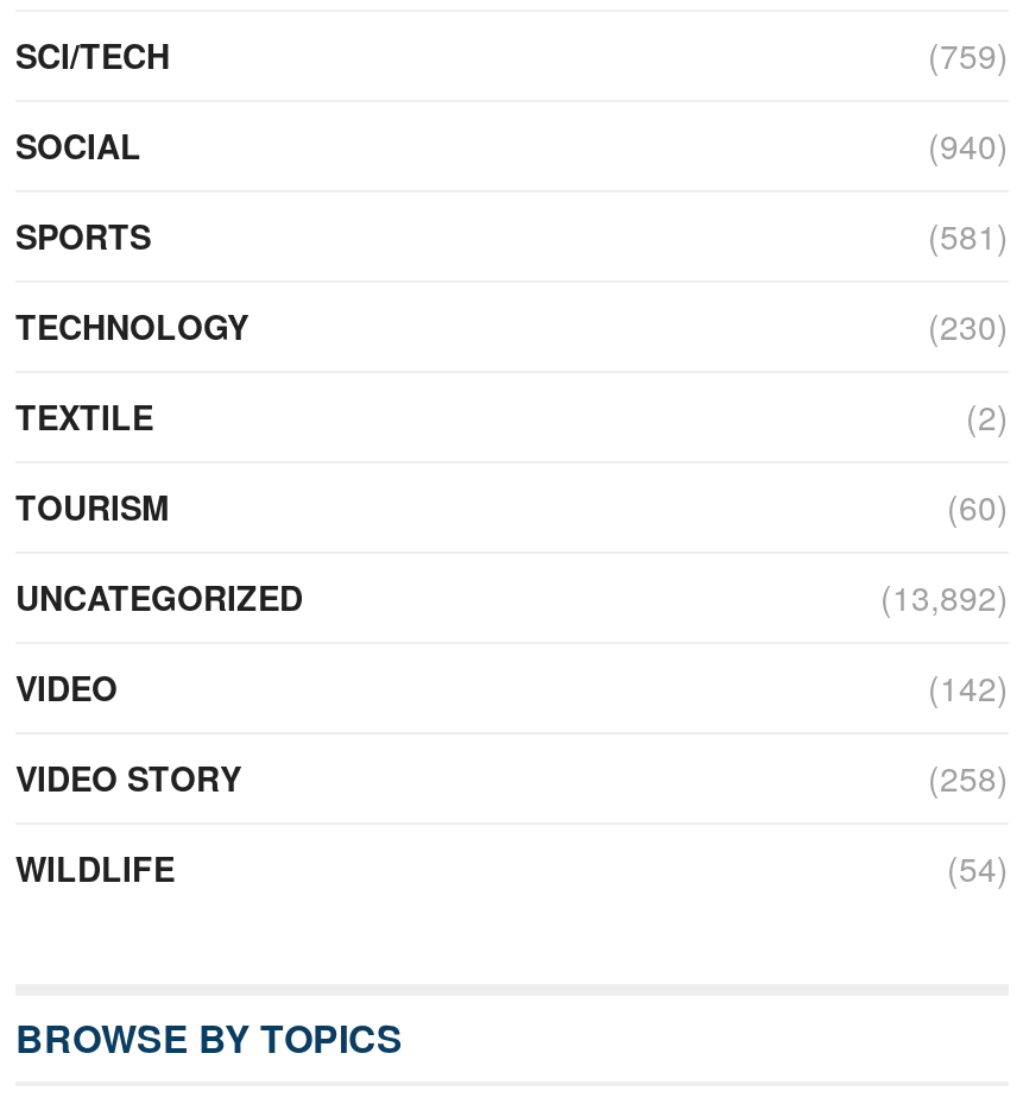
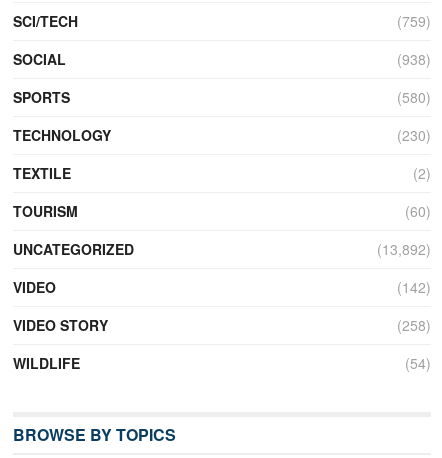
[928,120,1009,168] (940) -> [397,49,431,69] (938)
[928,211,1009,258] (581) -> [397,87,431,107] (580)

